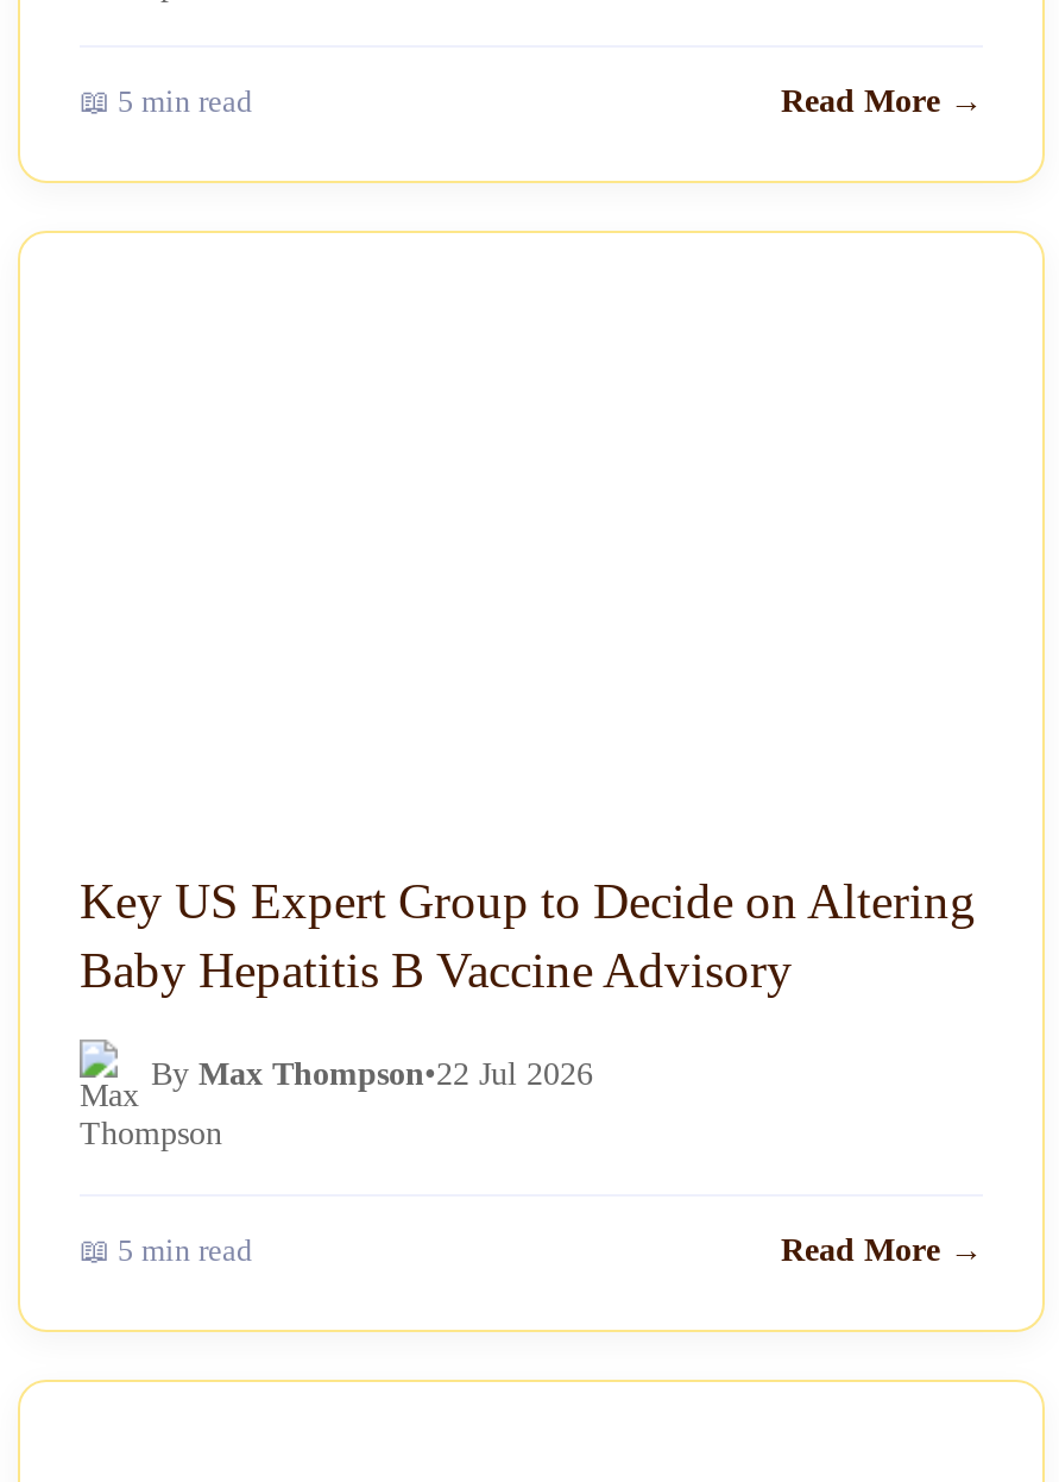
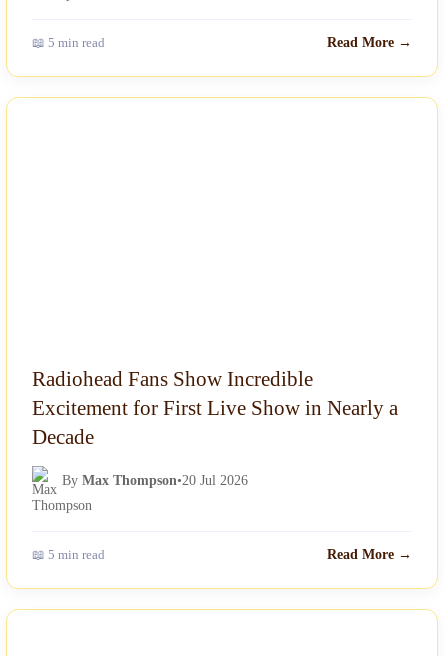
[80,873,976,997] Key US Expert Group to Decide on Altering | Baby Hepatitis B Vaccine Advisory -> [32,367,398,448] Radiohead Fans Show Incredible | Excitement for First Live Show in Nearly a | Decade
[151,1056,593,1092] By Max Thompson•22 Jul 2026 -> [62,473,248,488] By Max Thompson•20 Jul 2026

